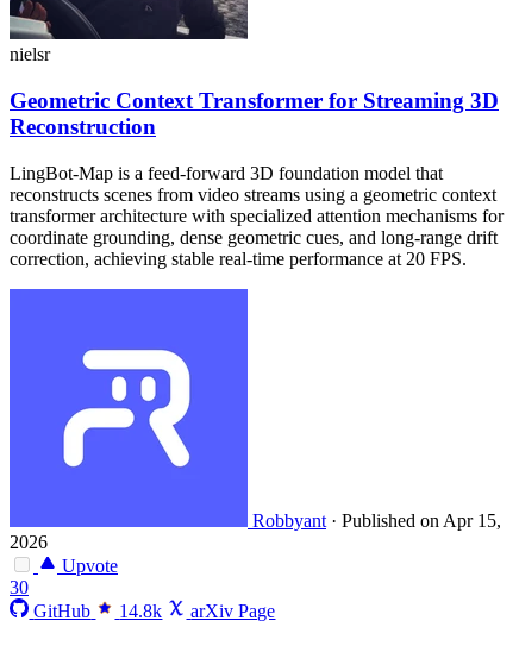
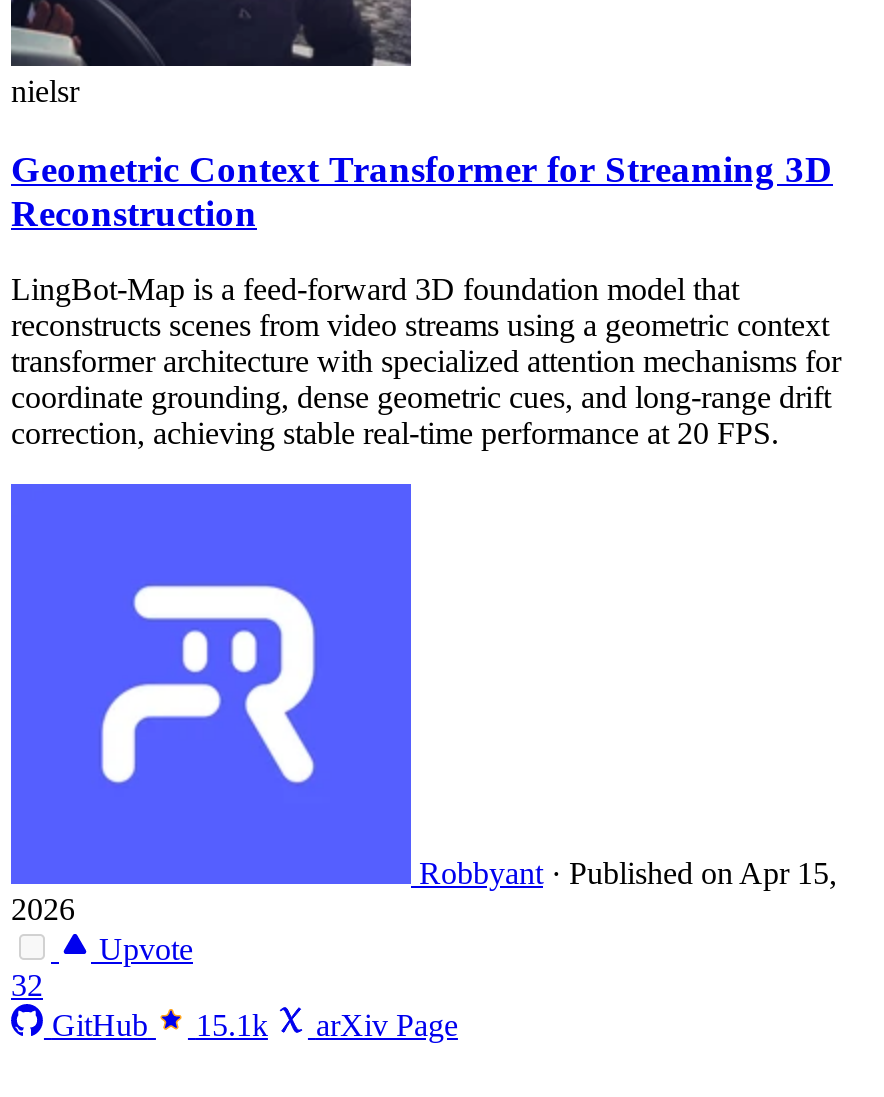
[10,576,29,597] 30 -> [11,969,43,1003] 32
[34,600,276,620] GitHub 14.8k arXiv Page -> [52,1009,458,1043] GitHub 15.1k arXiv Page

